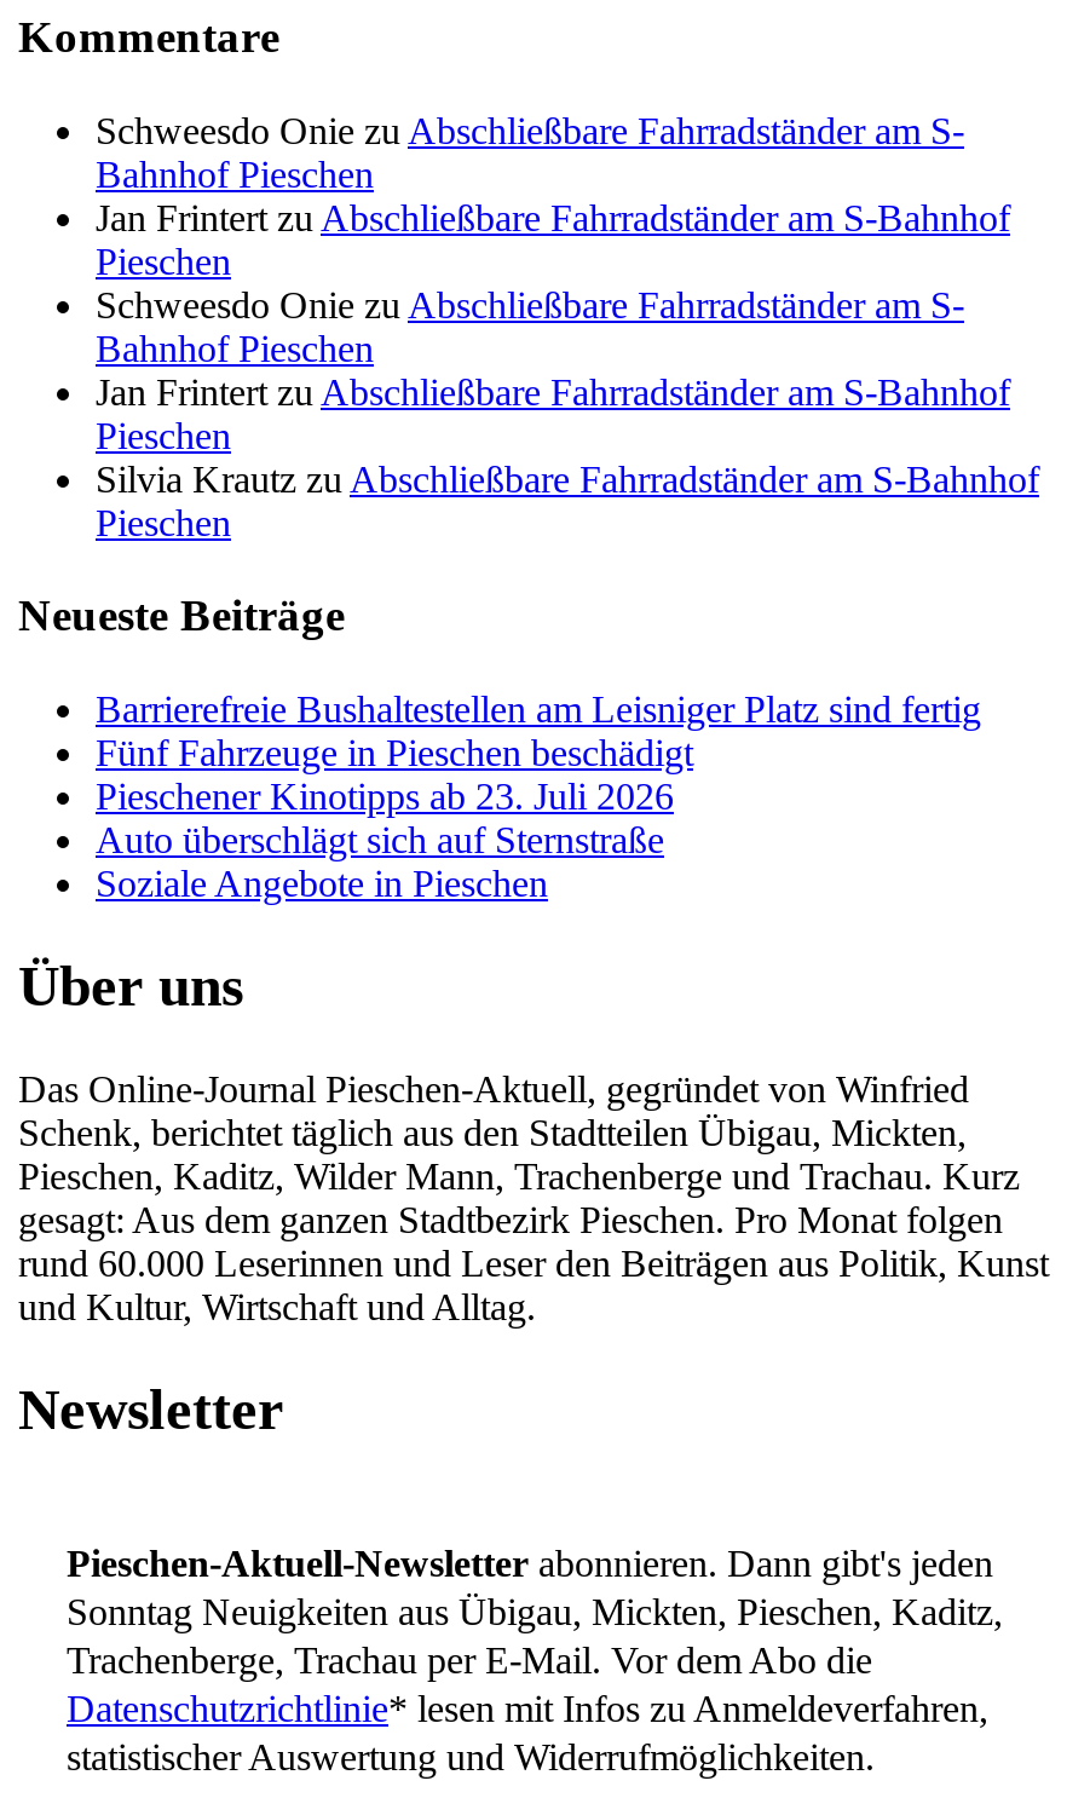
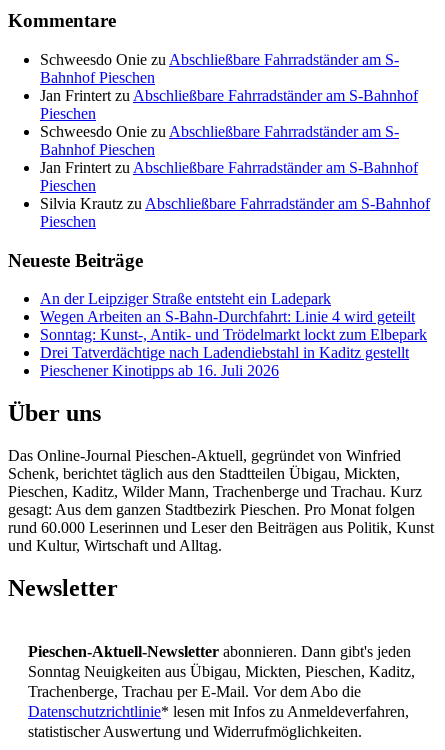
[96,689,981,905] Barrierefreie Bushaltestellen am Leisniger Platz sind fertig | Fünf Fahrzeuge in Pieschen beschädigt | Pieschener Kinotipps ab 23. Juli 2026 | Auto überschlägt sich auf Sternstraße | Soziale Angebote in Pieschen -> [40,290,427,379] An der Leipziger Straße entsteht ein Ladepark | Wegen Arbeiten an S-Bahn-Durchfahrt: Linie 4 wird geteilt | Sonntag: Kunst-, Antik- und Trödelmarkt lockt zum Elbepark | Drei Tatverdächtige nach Ladendiebstahl in Kaditz gestellt | Pieschener Kinotipps ab 16. Juli 2026

